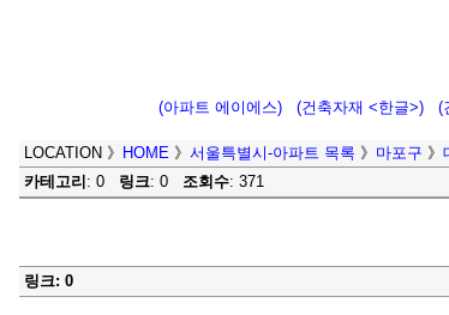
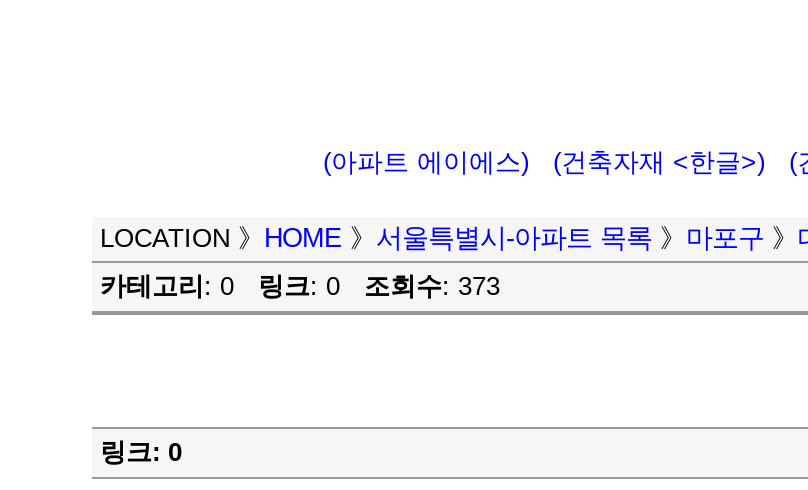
[24,172,264,190] 카테고리: 0 링크: 0 조회수: 371 -> [100,271,500,301] 카테고리: 0 링크: 0 조회수: 373

